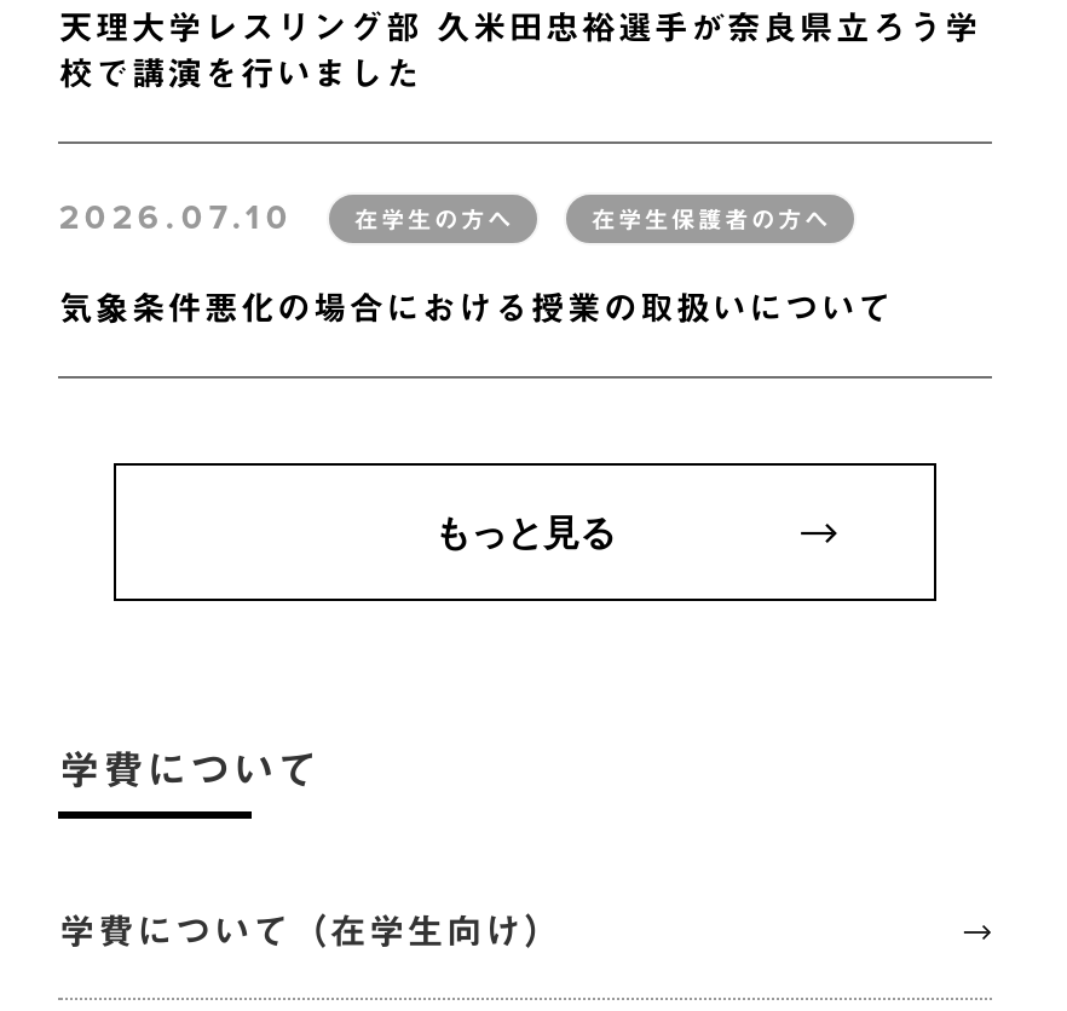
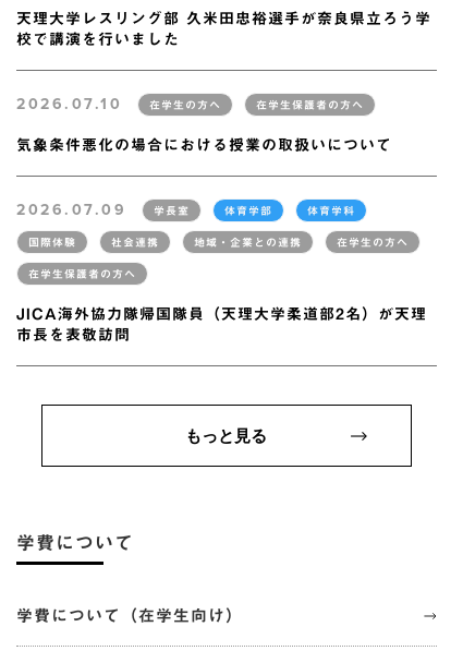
none -> [17,198,427,342] 2026.07.09 | 学長室 | 体育学部 | 体育学科 | 国際体験 | 社会連携 | 地域・企業との連携 | 在学生の方へ | 在学生保護者の方へ | JICA海外協力隊帰国隊員（天理大学柔道部2名）が天理 | 市長を表敬訪問

